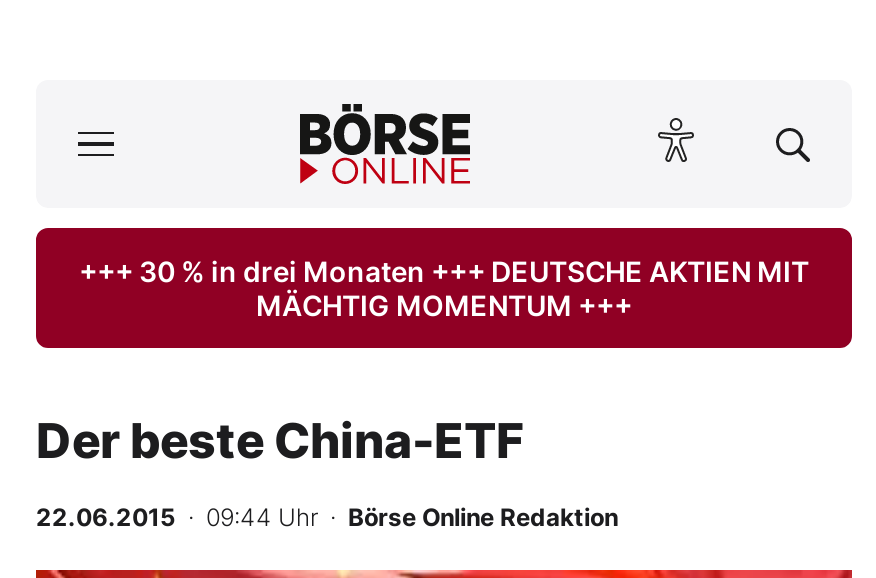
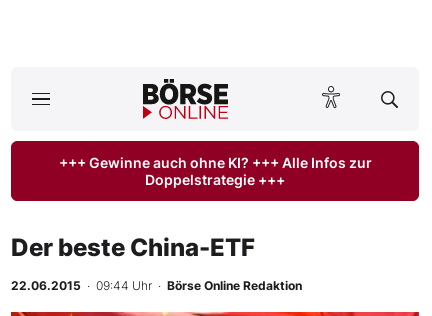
[79,254,809,322] +++ 30 % in drei Monaten +++ DEUTSCHE AKTIEN MIT | MÄCHTIG MOMENTUM +++ -> [58,154,371,188] +++ Gewinne auch ohne KI? +++ Alle Infos zur | Doppelstrategie +++

